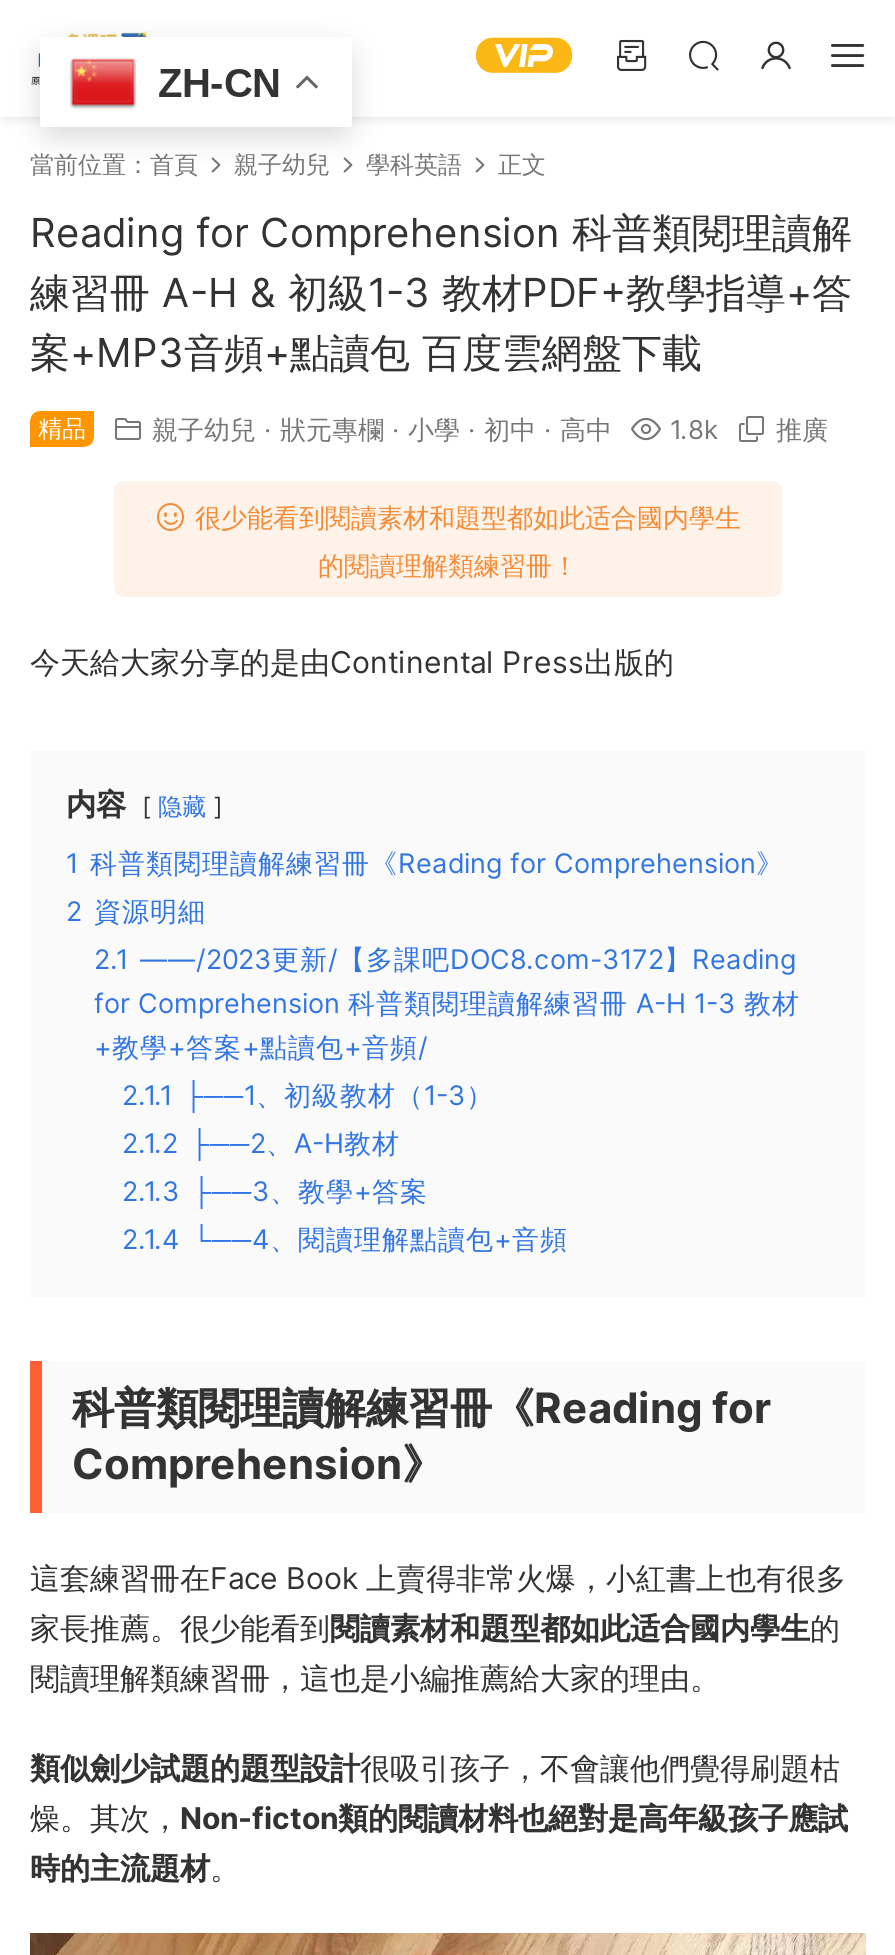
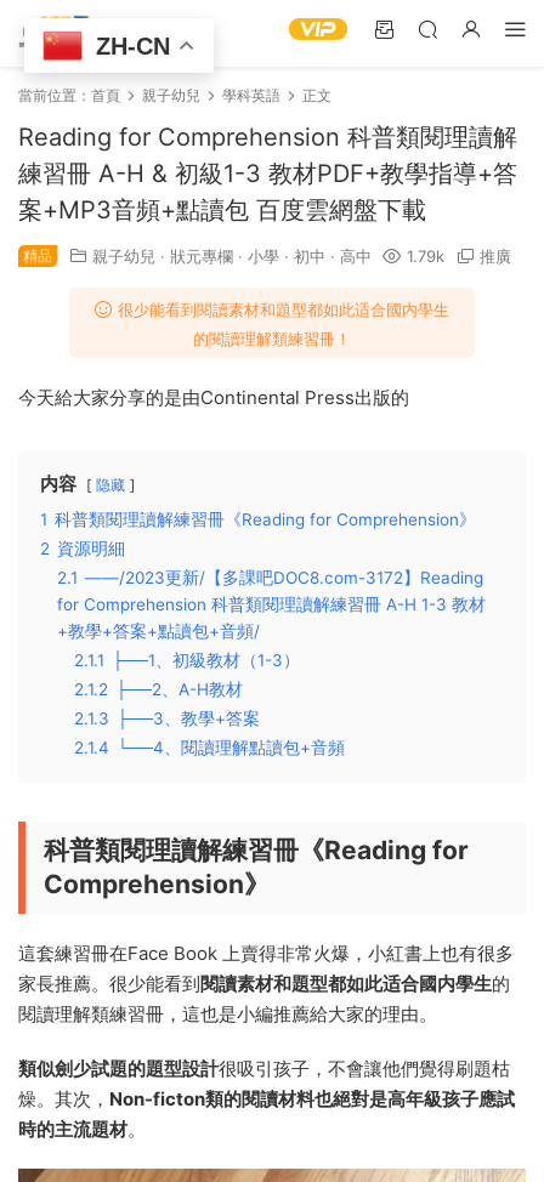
[152,413,828,445] 親子幼兒·狀元專欄·小學·初中·高中 1.8k 推廣 -> [92,246,511,266] 親子幼兒·狀元專欄·小學·初中·高中 1.79k 推廣

